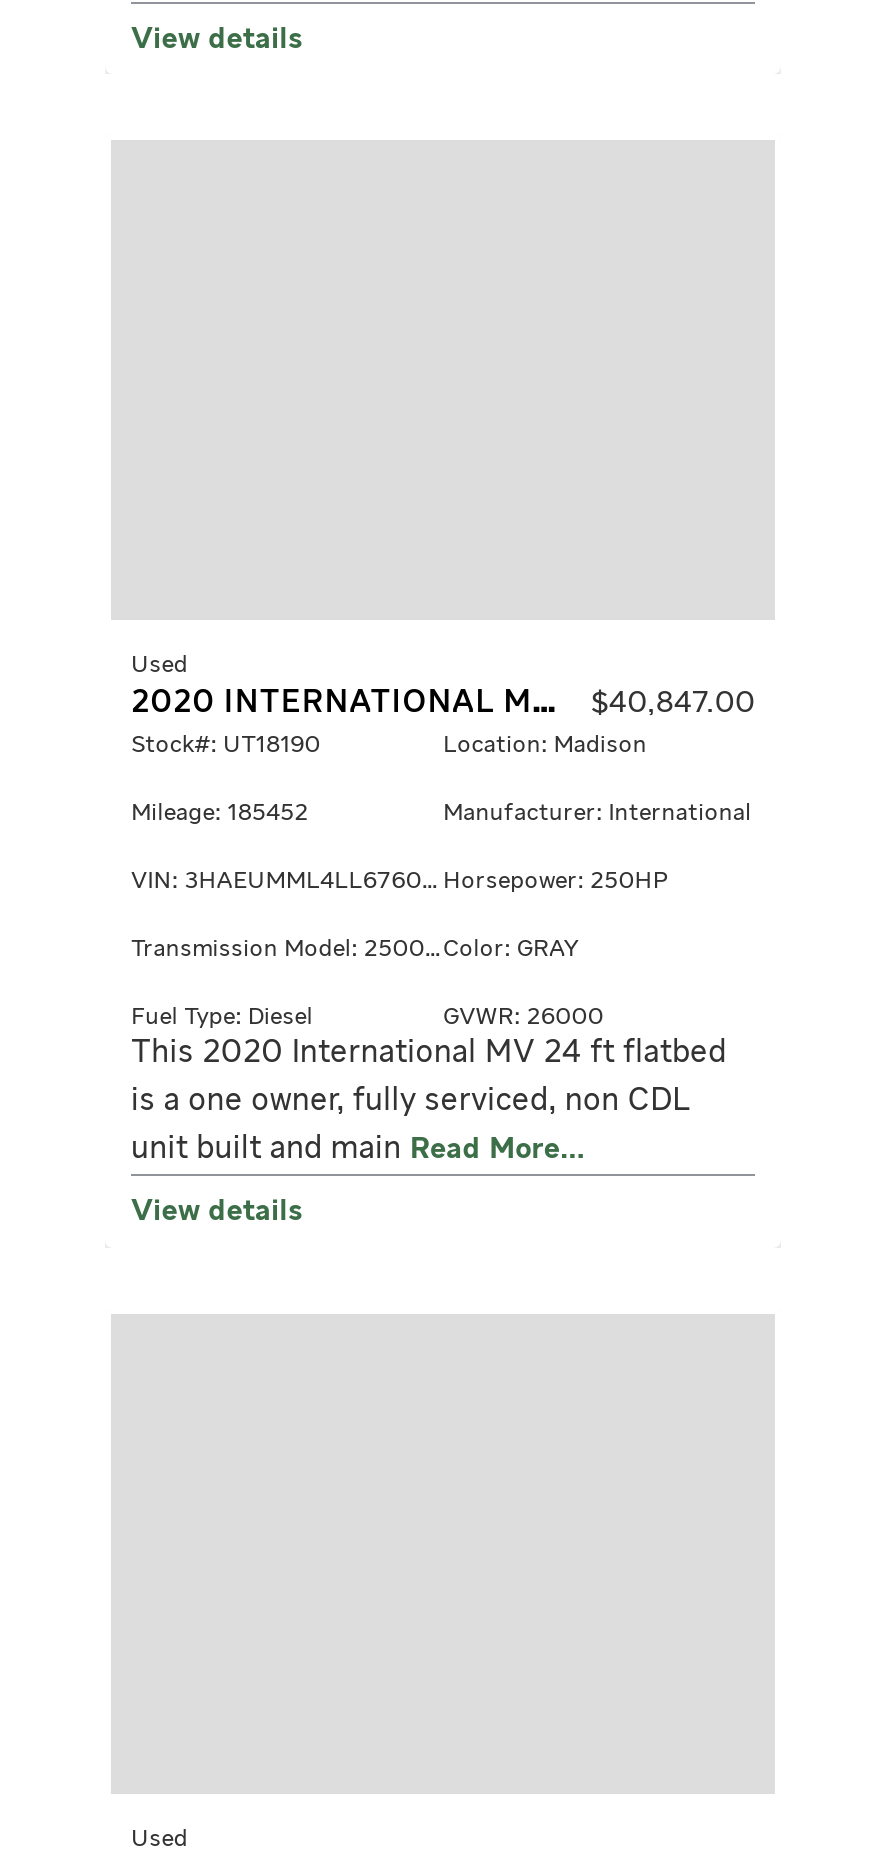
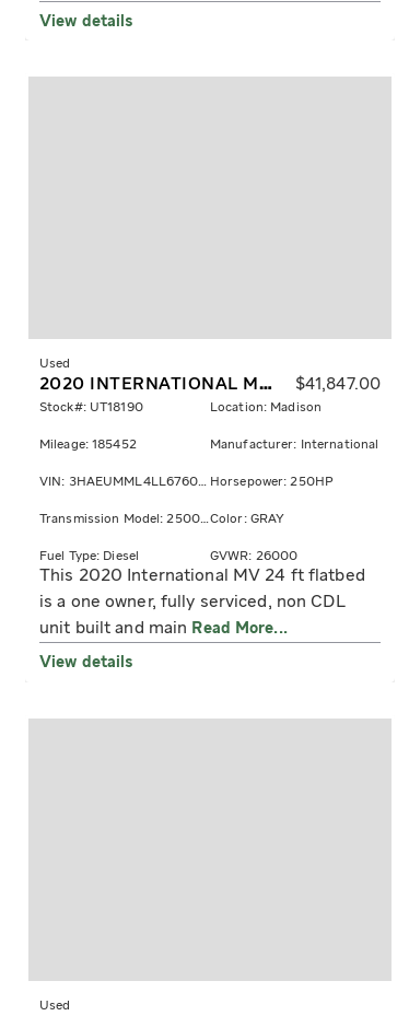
[591,689,755,719] $40,847.00 -> [295,377,381,393] $41,847.00

